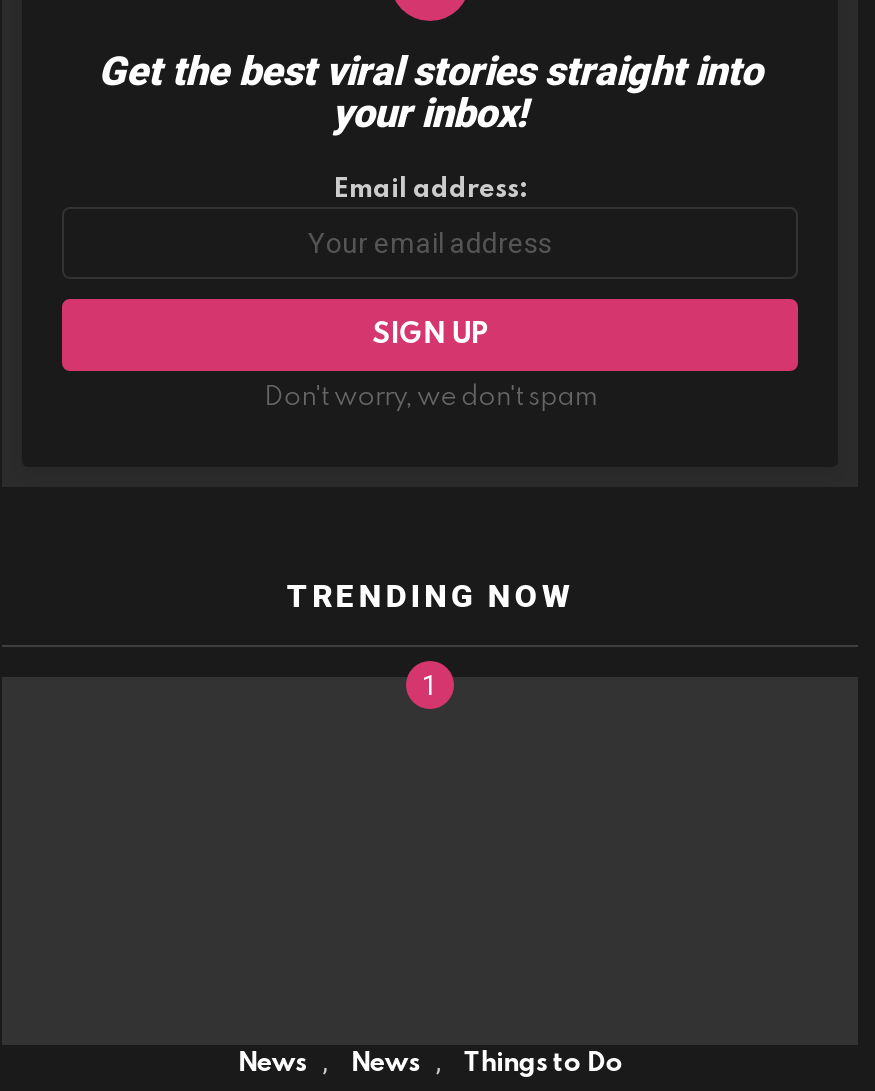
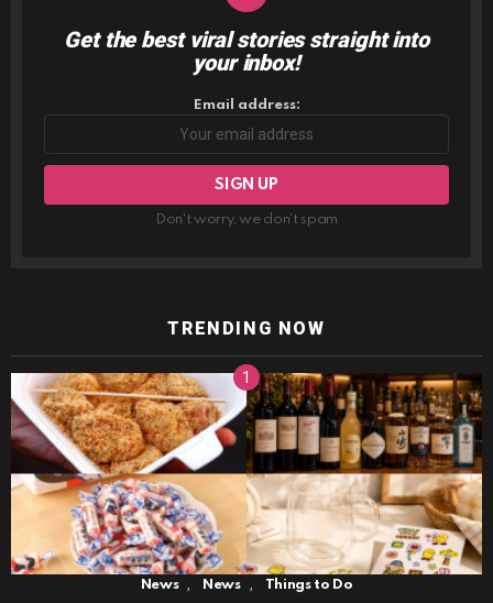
none -> [10,372,483,575] [image]

